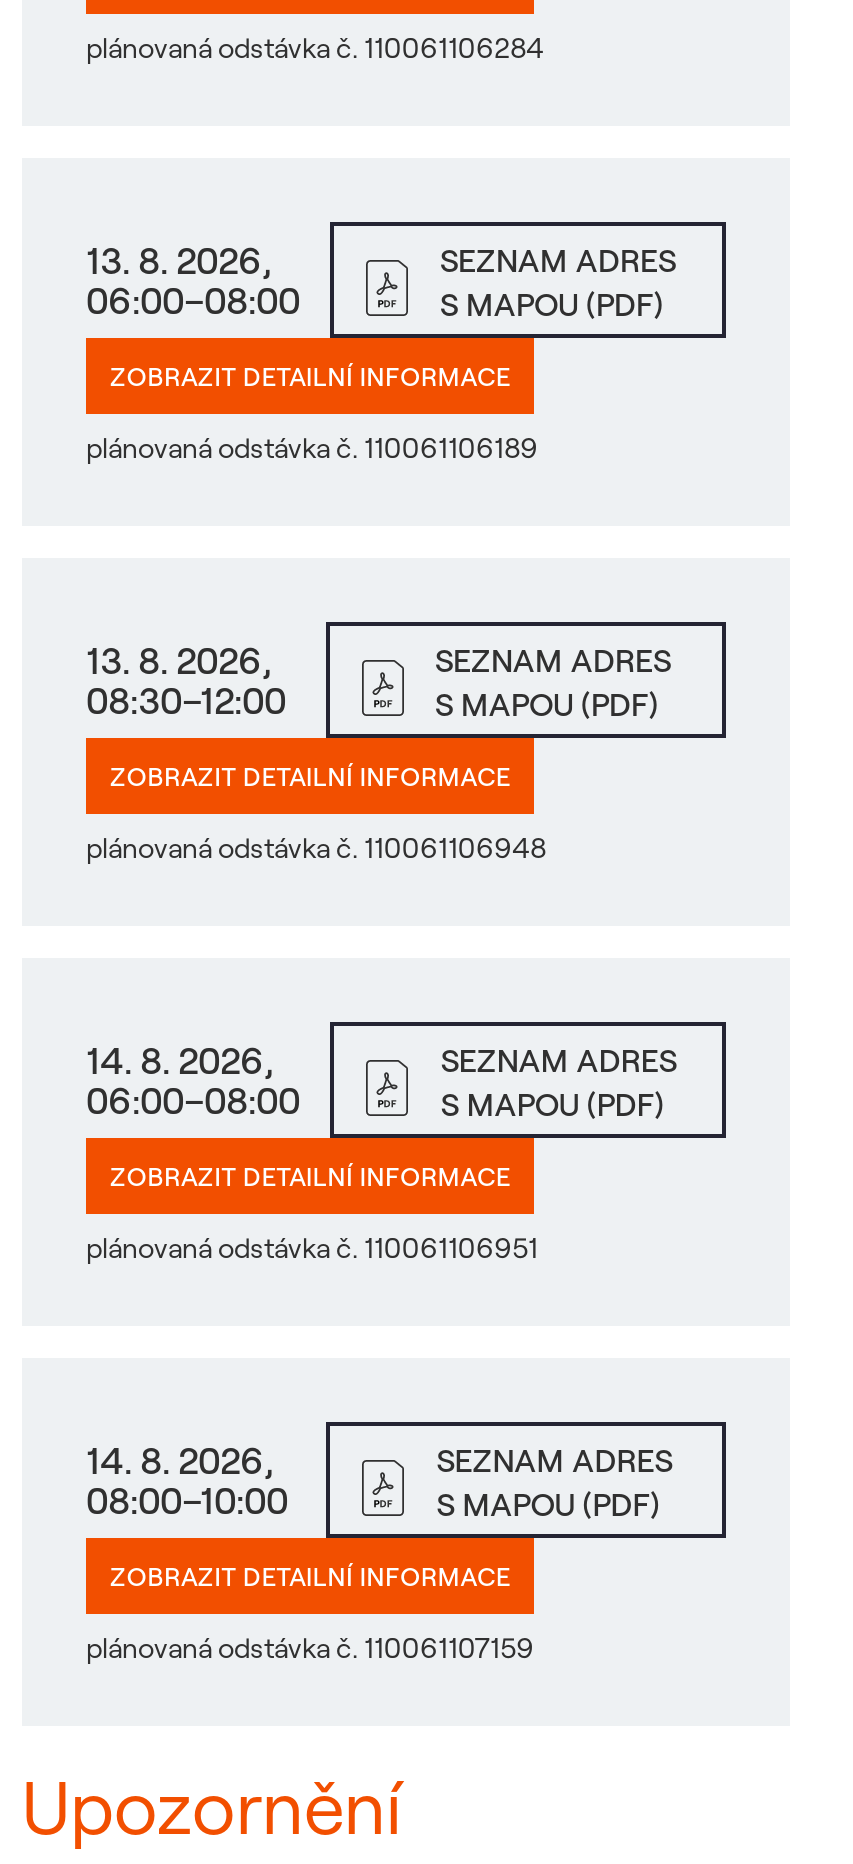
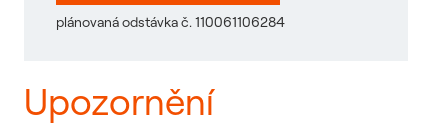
[86,236,300,324] 13. 8. 2026, | 06:00–08:00 -> none
[86,240,676,466] SEZNAM ADRES | S MAPOU (PDF) | ZOBRAZIT DETAILNÍ INFORMACE | plánovaná odstávka č. 110061106189 -> none
[86,636,286,724] 13. 8. 2026, | 08:30–12:00 -> none
[86,640,671,866] SEZNAM ADRES | S MAPOU (PDF) | ZOBRAZIT DETAILNÍ INFORMACE | plánovaná odstávka č. 110061106948 -> none
[86,1036,300,1124] 14. 8. 2026, | 06:00–08:00 -> none
[86,1040,677,1266] SEZNAM ADRES | S MAPOU (PDF) | ZOBRAZIT DETAILNÍ INFORMACE | plánovaná odstávka č. 110061106951 -> none
[86,1436,288,1524] 14. 8. 2026, | 08:00–10:00 -> none
[86,1440,672,1666] SEZNAM ADRES | S MAPOU (PDF) | ZOBRAZIT DETAILNÍ INFORMACE | plánovaná odstávka č. 110061107159 -> none

